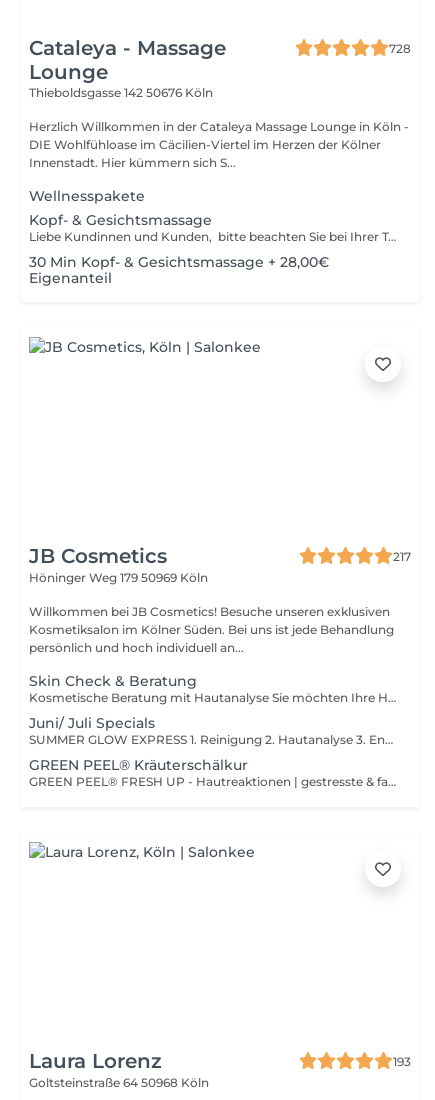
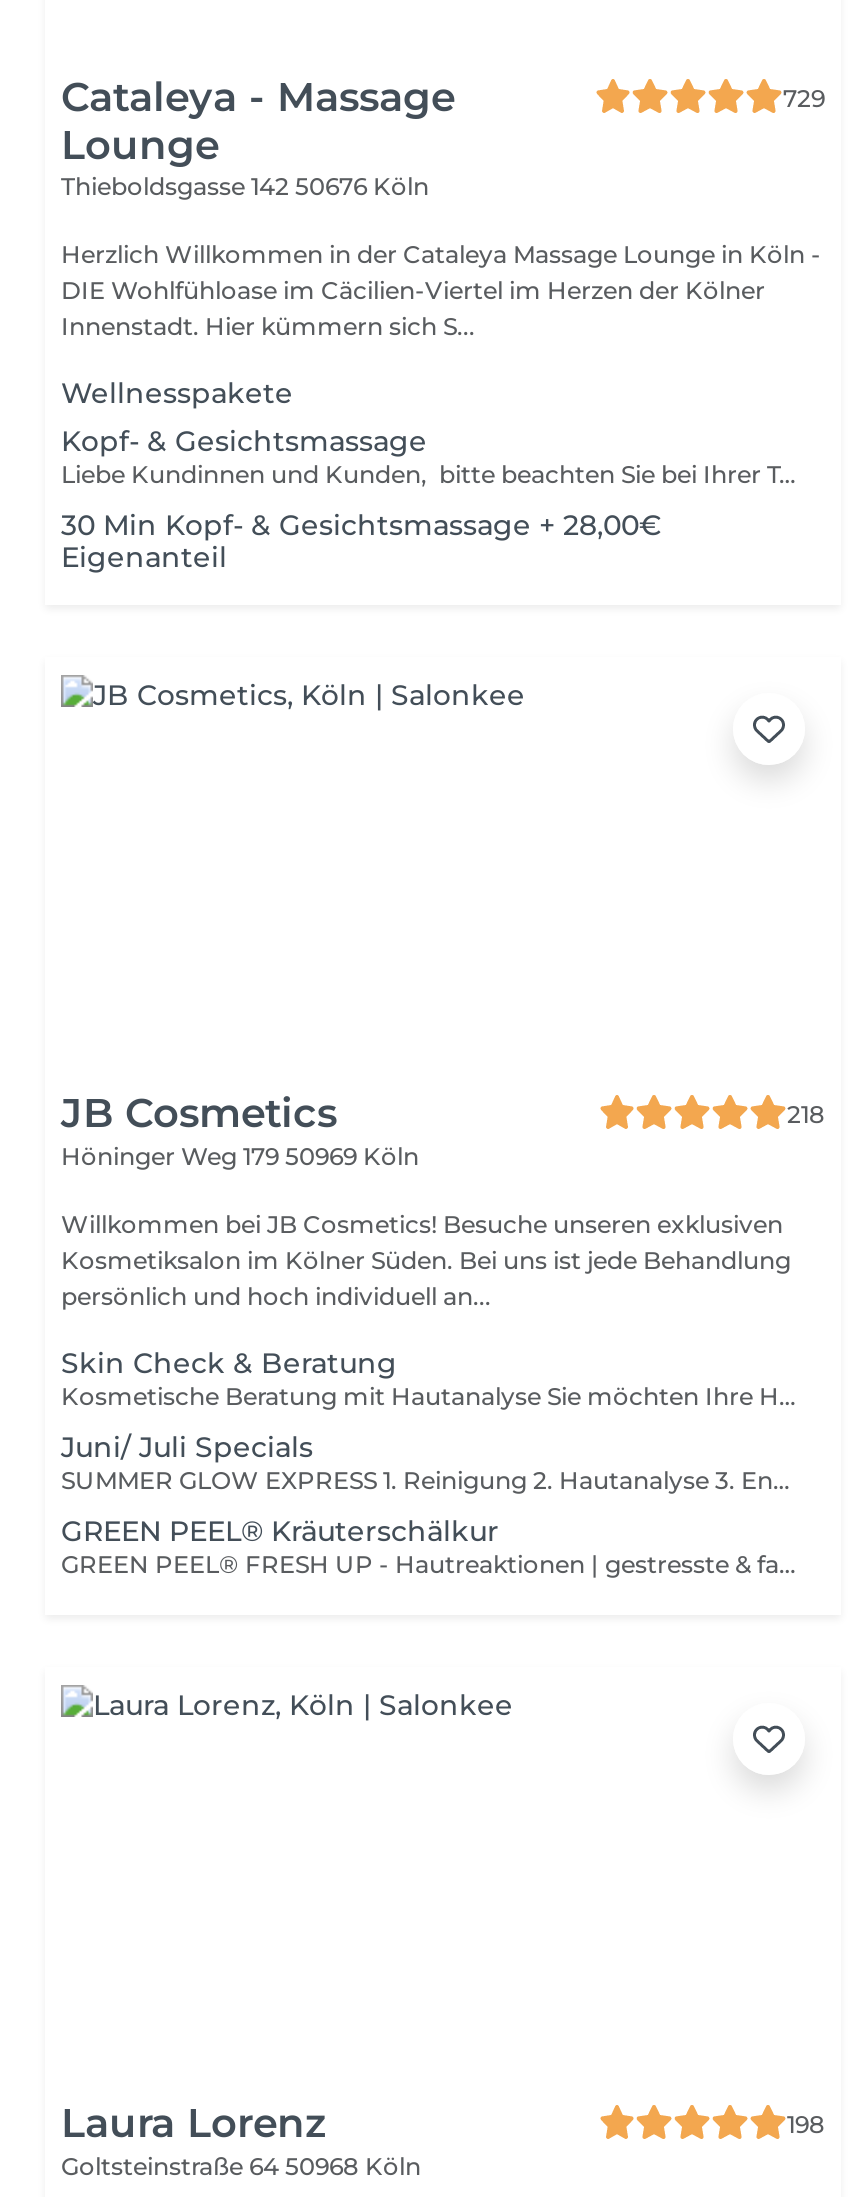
[389,41,411,56] 728 -> [783,83,825,113] 729
[393,549,411,564] 217 -> [787,1099,825,1129] 218
[393,1054,411,1069] 193 -> [787,2109,825,2139] 198

